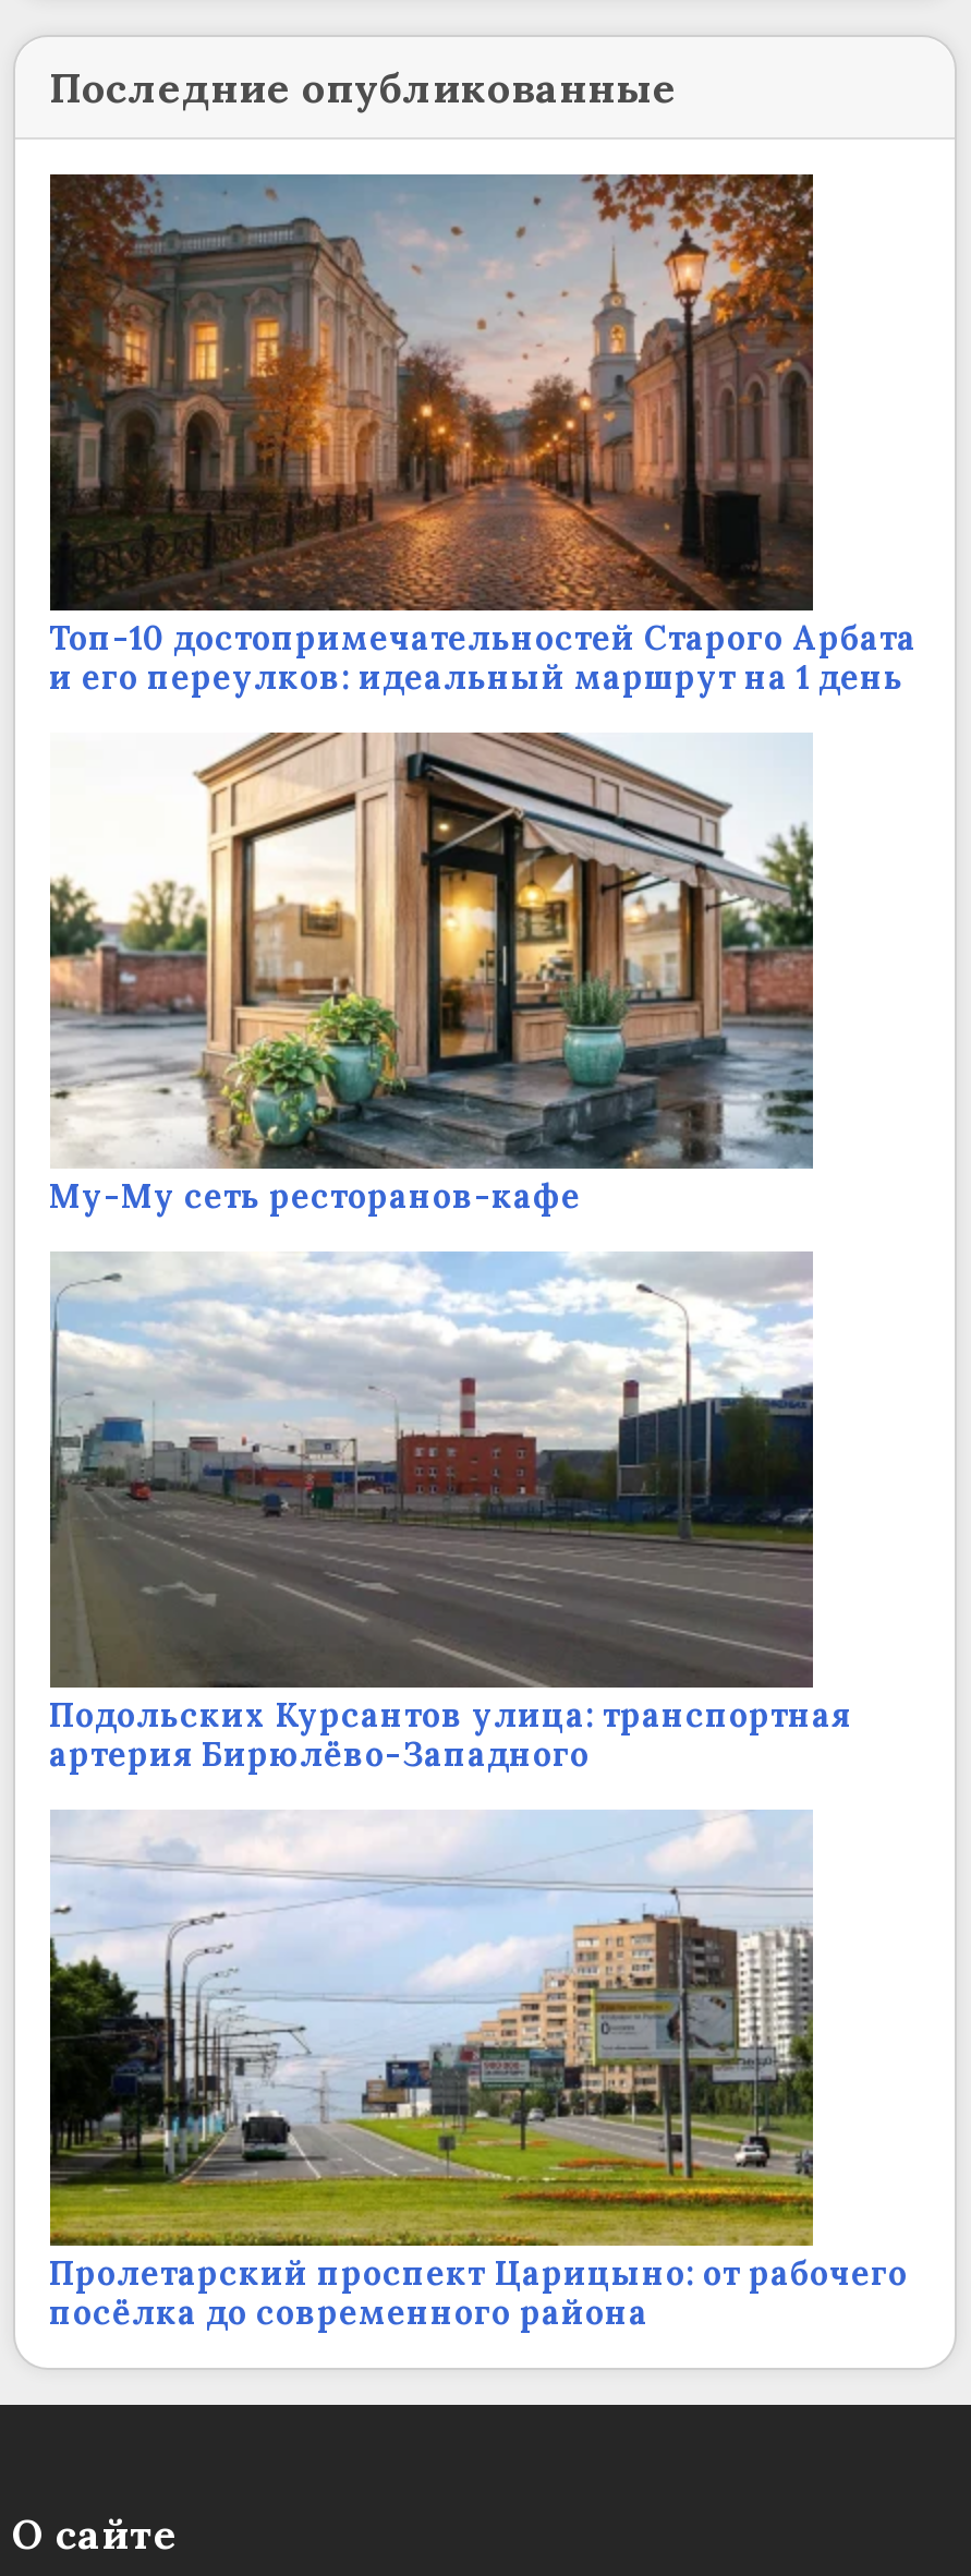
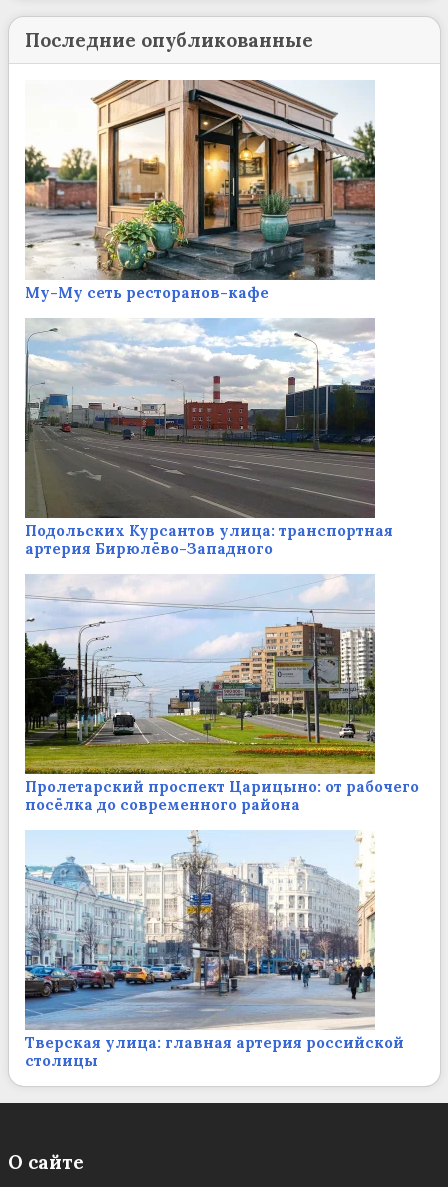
[48,172,917,697] [image] | Топ-10 достопримечательностей Старого Арбата | и его переулков: идеальный маршрут на 1 день -> none
moved [46,728,908,2332] -> [23,78,418,814]: [image] | Му-Му сеть ресторанов-кафе | Подольских Курсантов улица: транспортная | артерия Бирюлёво-Западного | Пролетарский проспект Царицыно: от рабочего | посёлка до современного района
none -> [24,831,403,1070] [image] | Тверская улица: главная артерия российской | столицы

